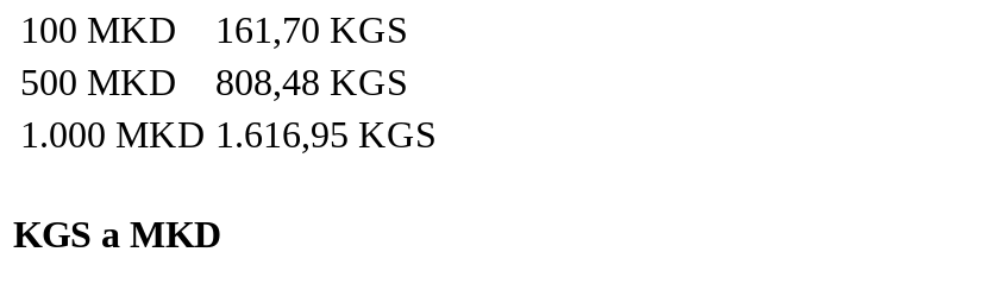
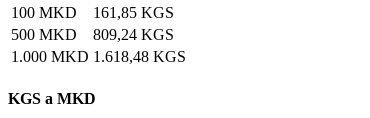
[20,9,408,49] 100 MKD 161,70 KGS -> [11,4,174,21] 100 MKD 161,85 KGS
[20,61,408,102] 500 MKD 808,48 KGS -> [11,26,174,43] 500 MKD 809,24 KGS
[20,113,437,154] 1.000 MKD 1.616,95 KGS -> [11,48,186,65] 1.000 MKD 1.618,48 KGS

